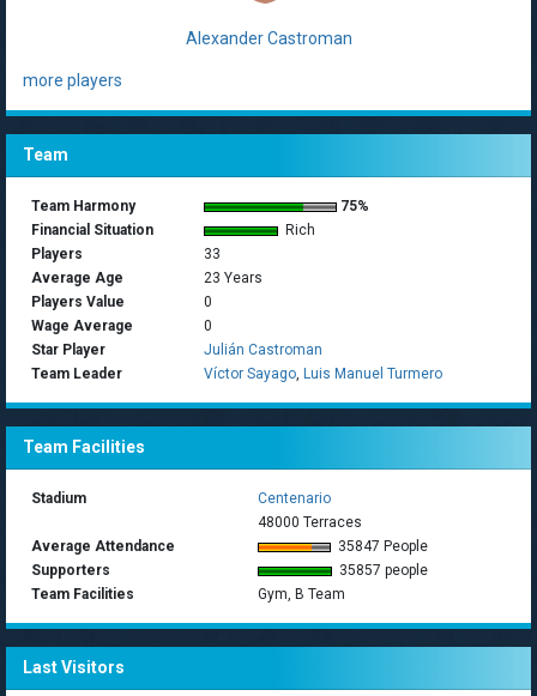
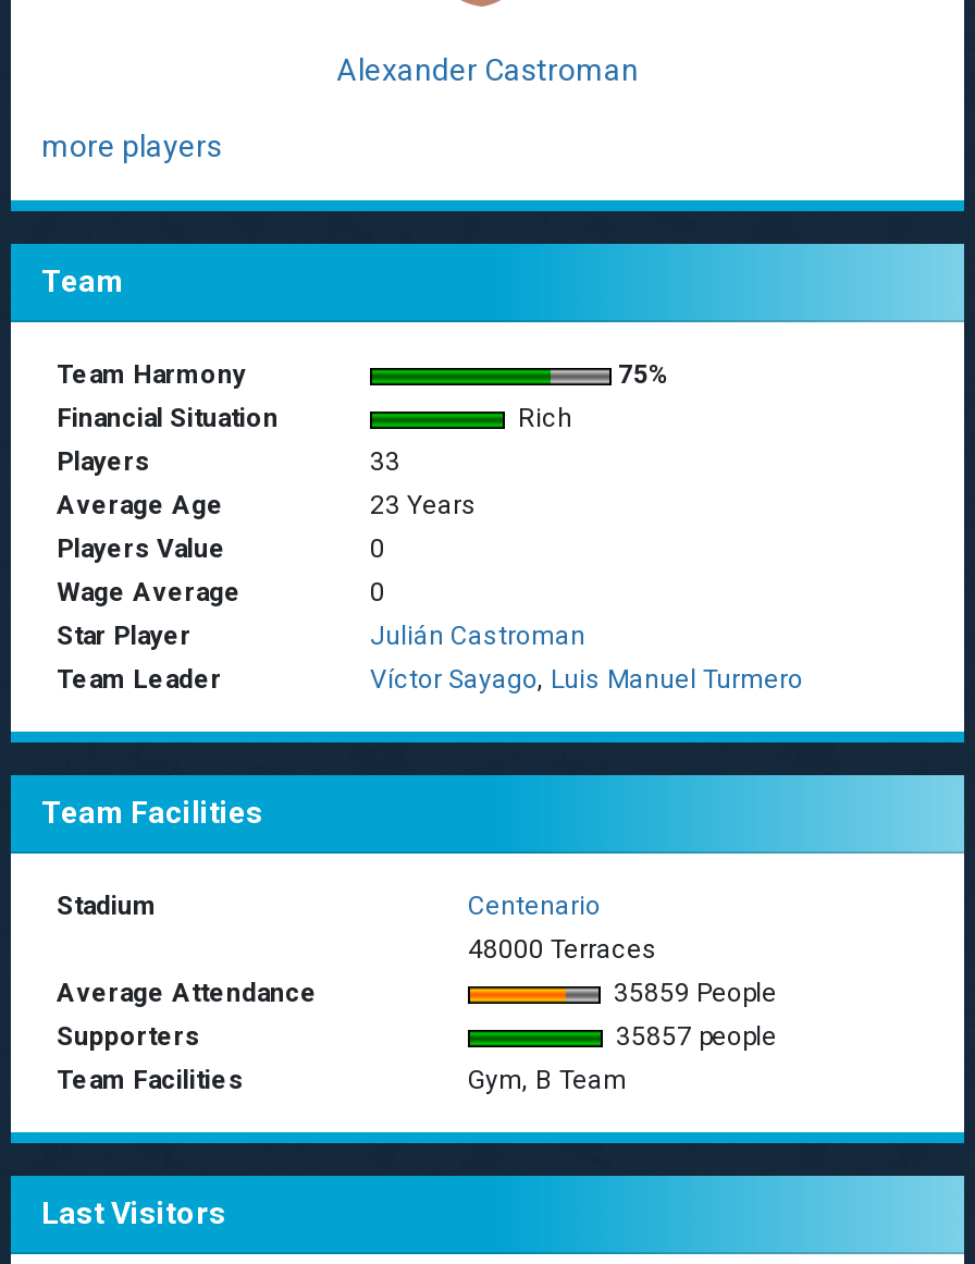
[331,538,428,555] 35847 People -> [601,978,777,1008] 35859 People

